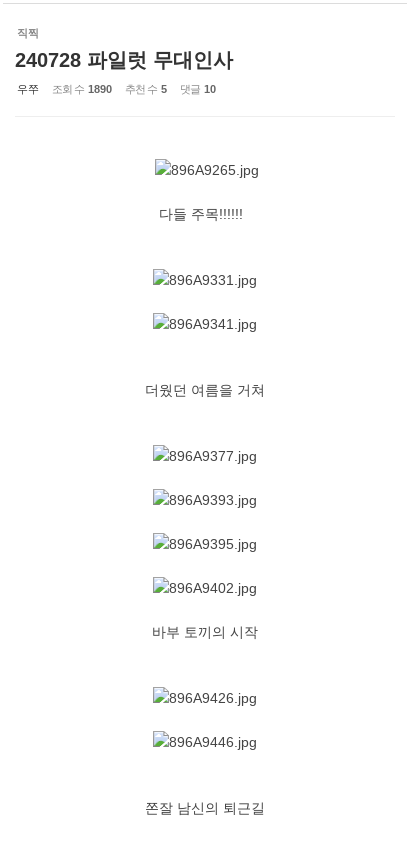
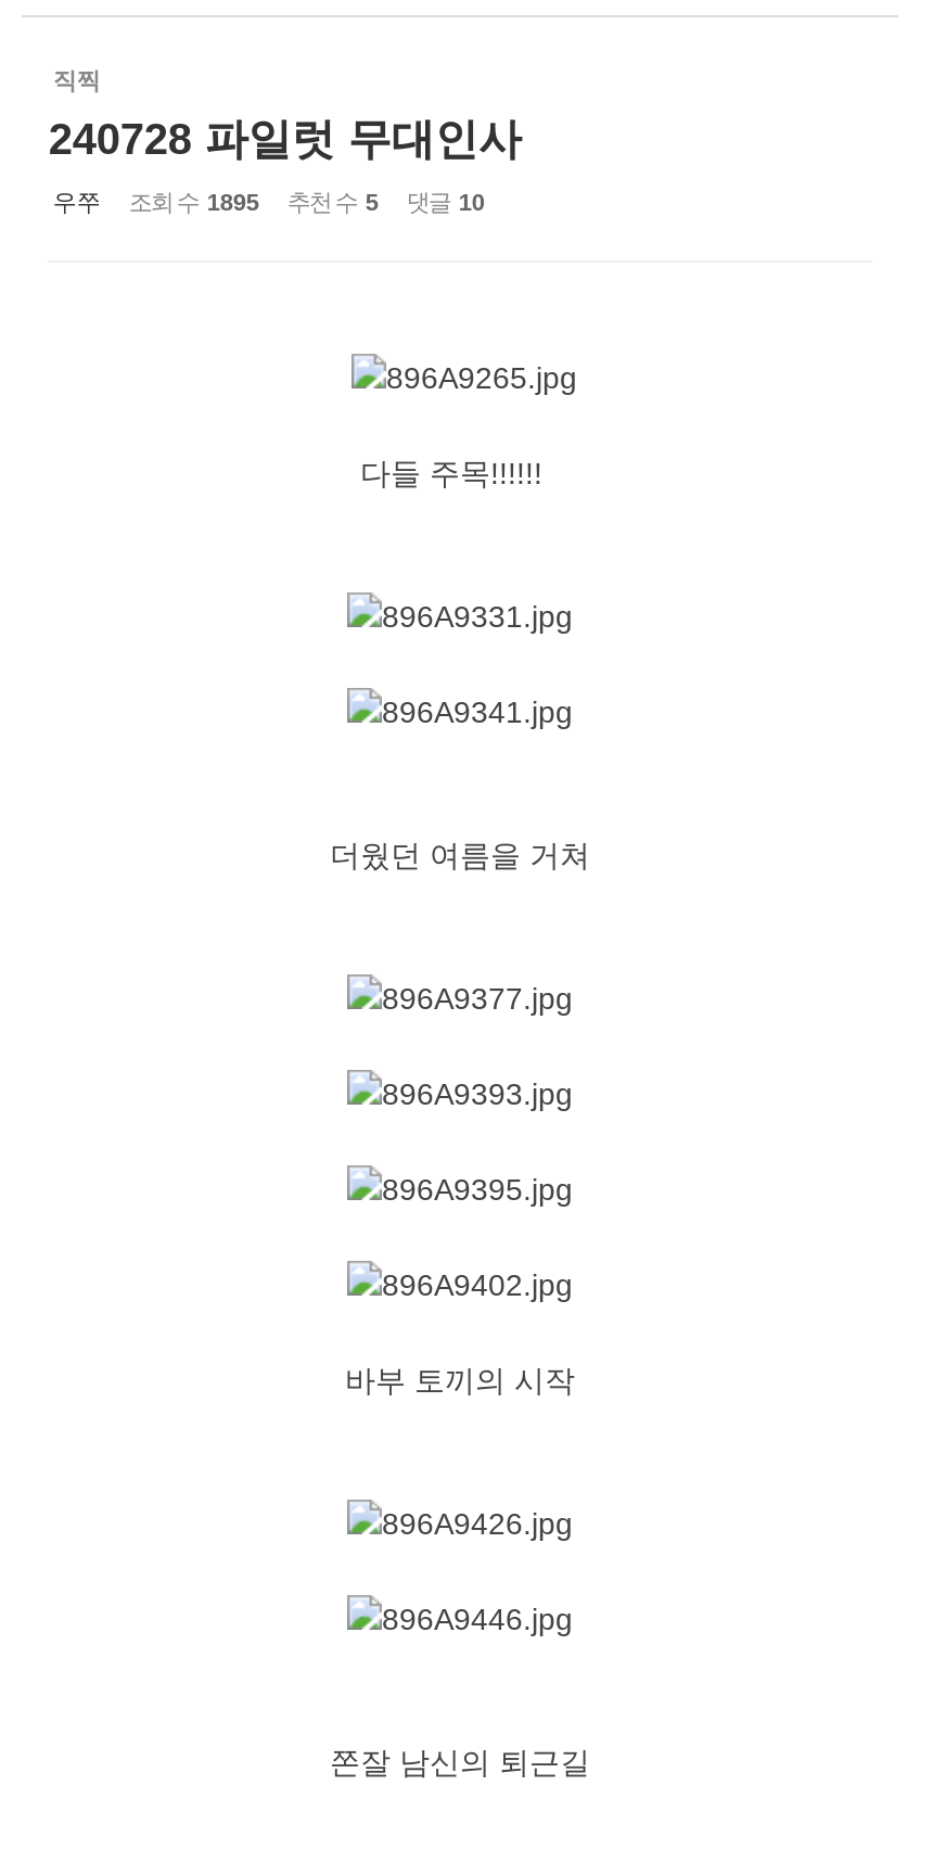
[52,83,112,95] 조회 수 1890 -> [129,189,259,215] 조회 수 1895

